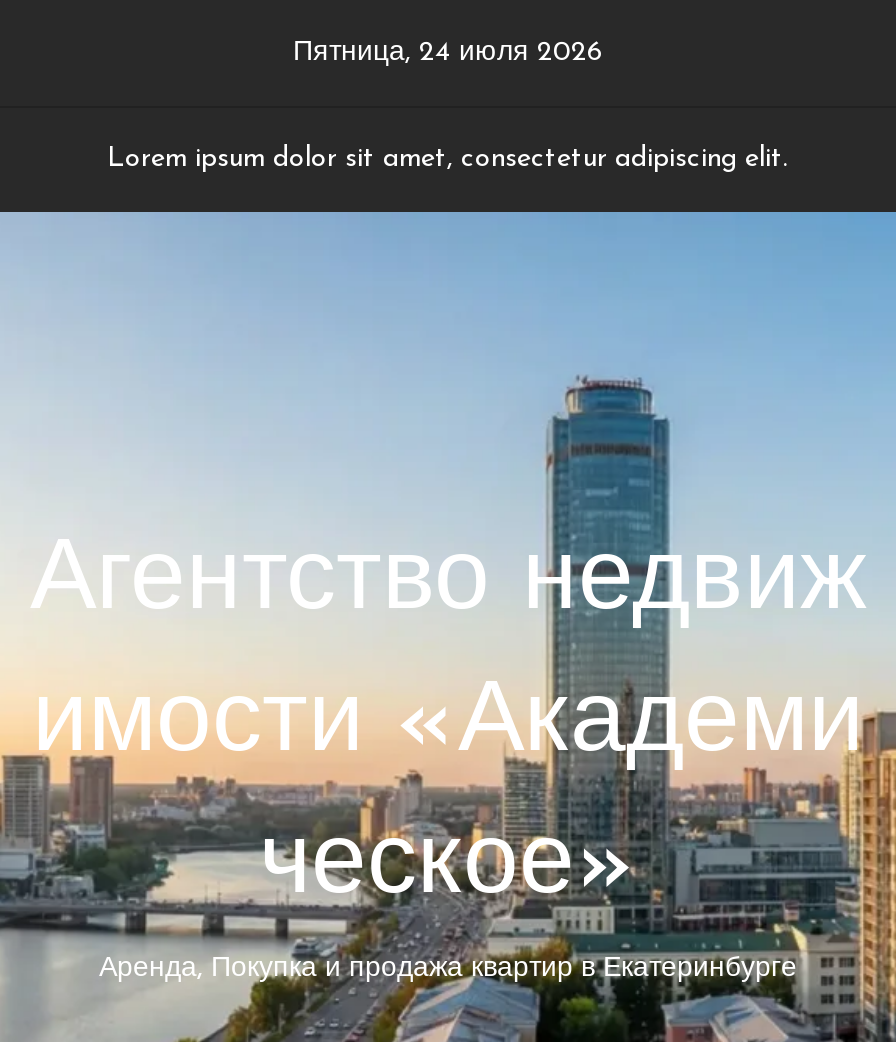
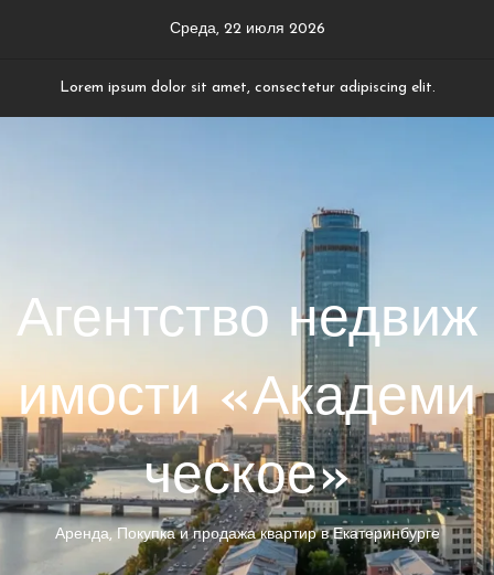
[293,38,603,68] Пятница, 24 июля 2026 -> [169,21,325,38] Среда, 22 июля 2026

